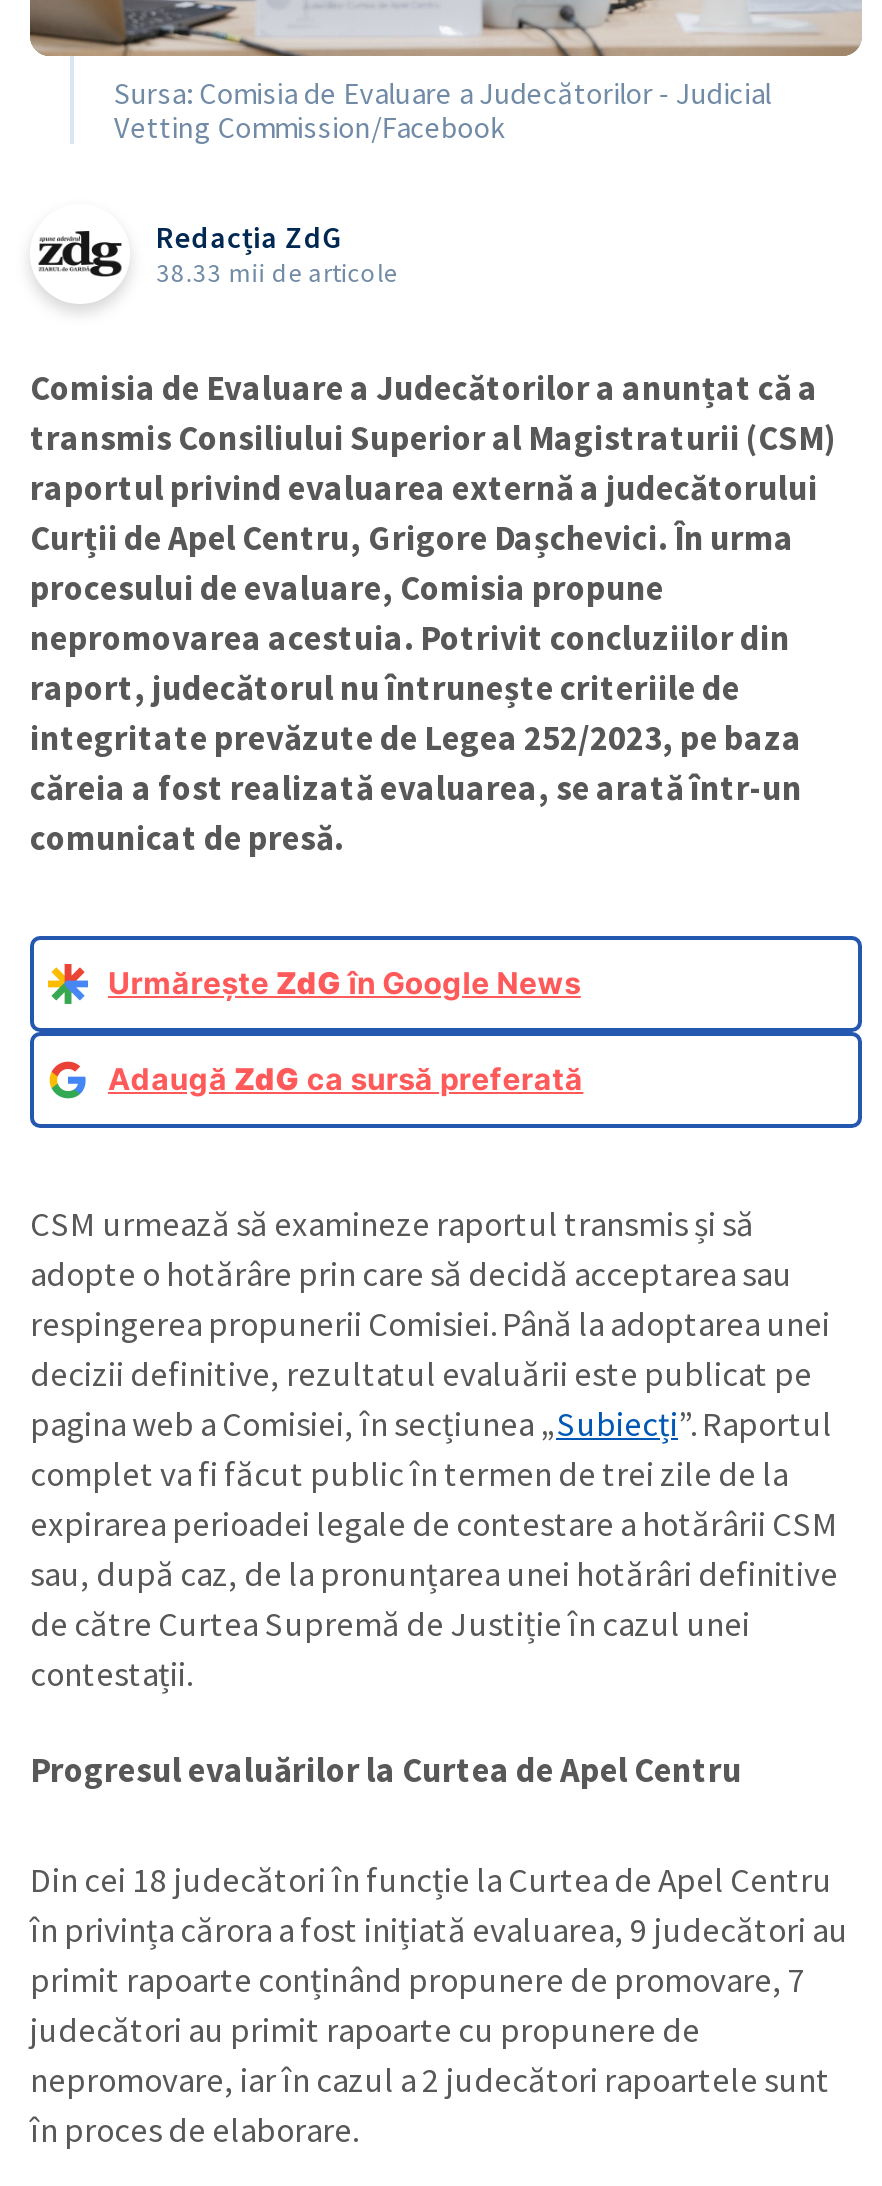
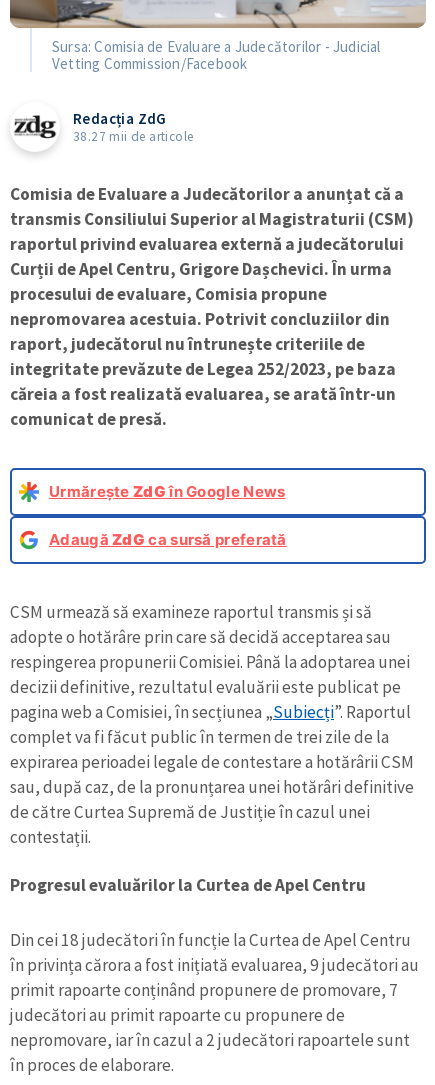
[156,256,397,290] 38.33 mii de articole -> [73,128,193,145] 38.27 mii de articole

